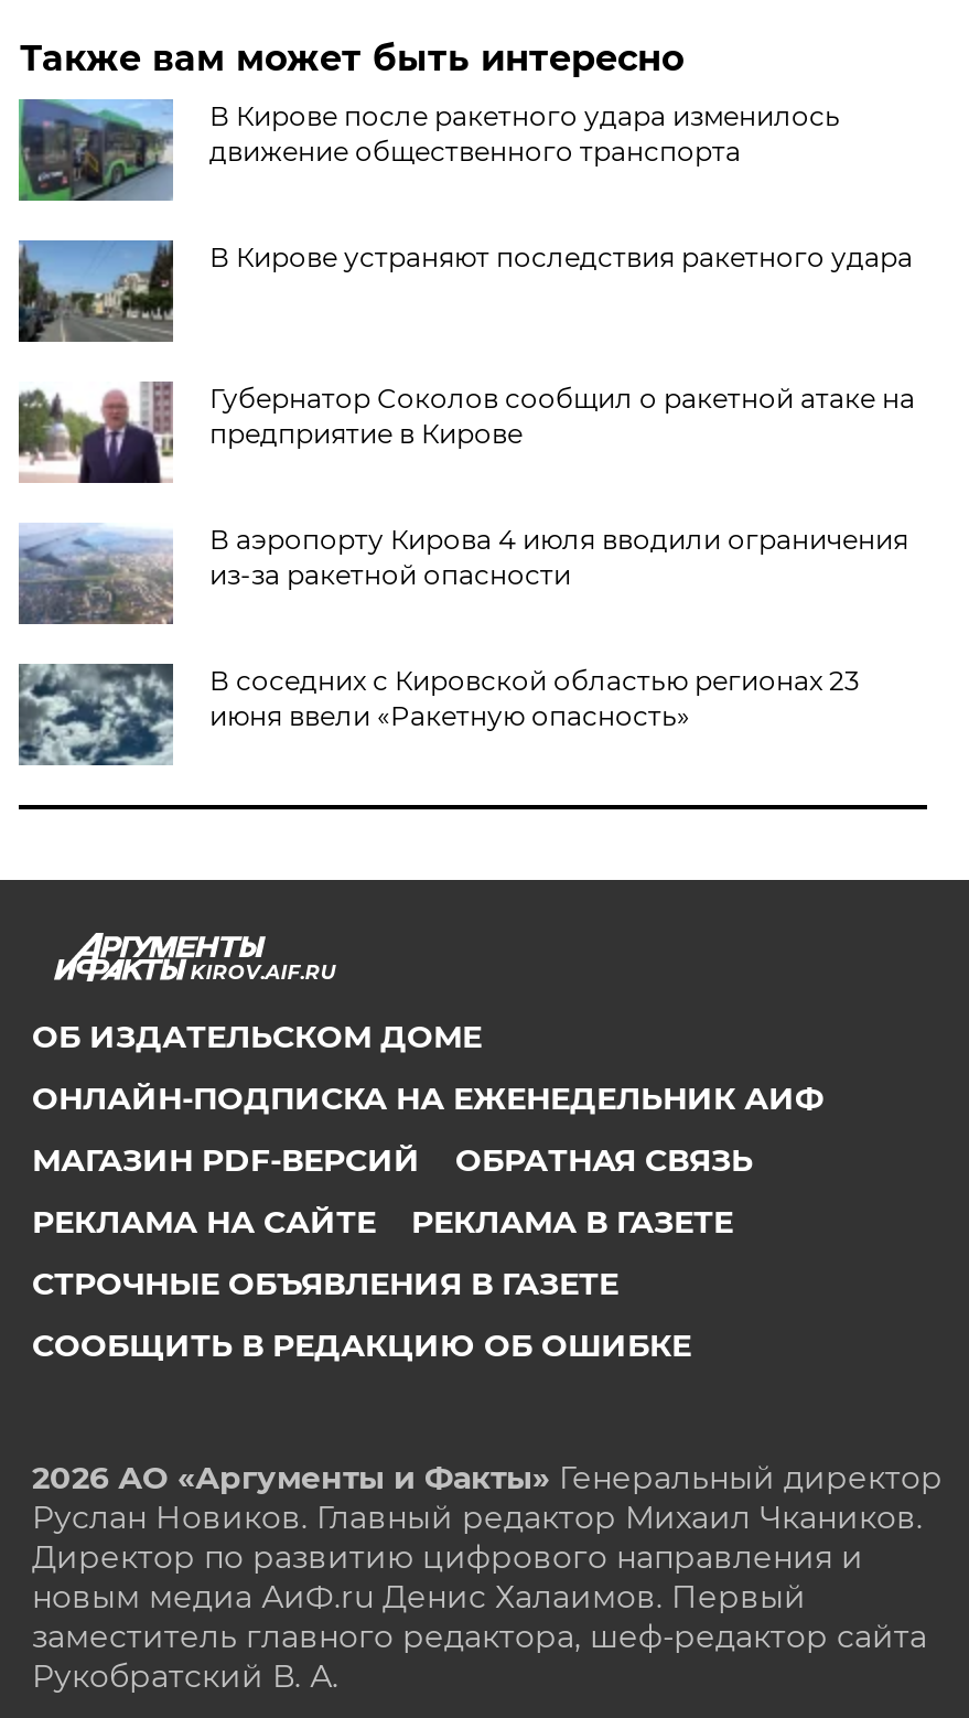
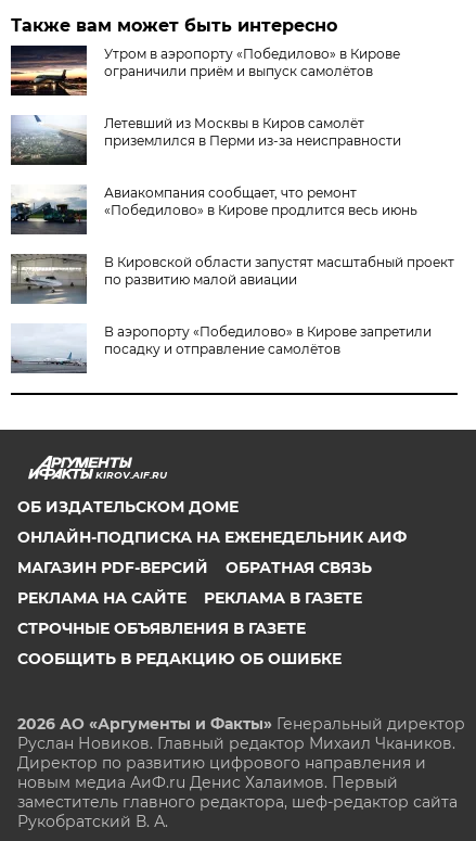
[17,97,840,203] [image] | В Кирове после ракетного удара изменилось | движение общественного транспорта -> [10,44,401,97] [image] | Утром в аэропорту «Победилово» в Кирове | ограничили приём и выпуск самолётов
[19,238,913,344] [image] | В Кирове устраняют последствия ракетного удара -> [10,115,402,166] [image] | Летевший из Москвы в Киров самолёт | приземлился в Перми из-за неисправности
[17,381,915,483] [image] | Губернатор Соколов сообщил о ракетной атаке на | предприятие в Кирове -> [10,184,418,235] [image] | Авиакомпания сообщает, что ремонт | «Победилово» в Кирове продлится весь июнь
[19,522,908,624] [image] | В аэропорту Кирова 4 июля вводили ограничения | из-за ракетной опасности -> [10,253,455,304] [image] | В Кировской области запустят масштабный проект | по развитию малой авиации
[17,662,860,765] [image] | В соседних с Кировской областью регионах 23 | июня ввели «Ракетную опасность» -> [11,323,432,373] [image] | В аэропорту «Победилово» в Кирове запретили | посадку и отправление самолётов

